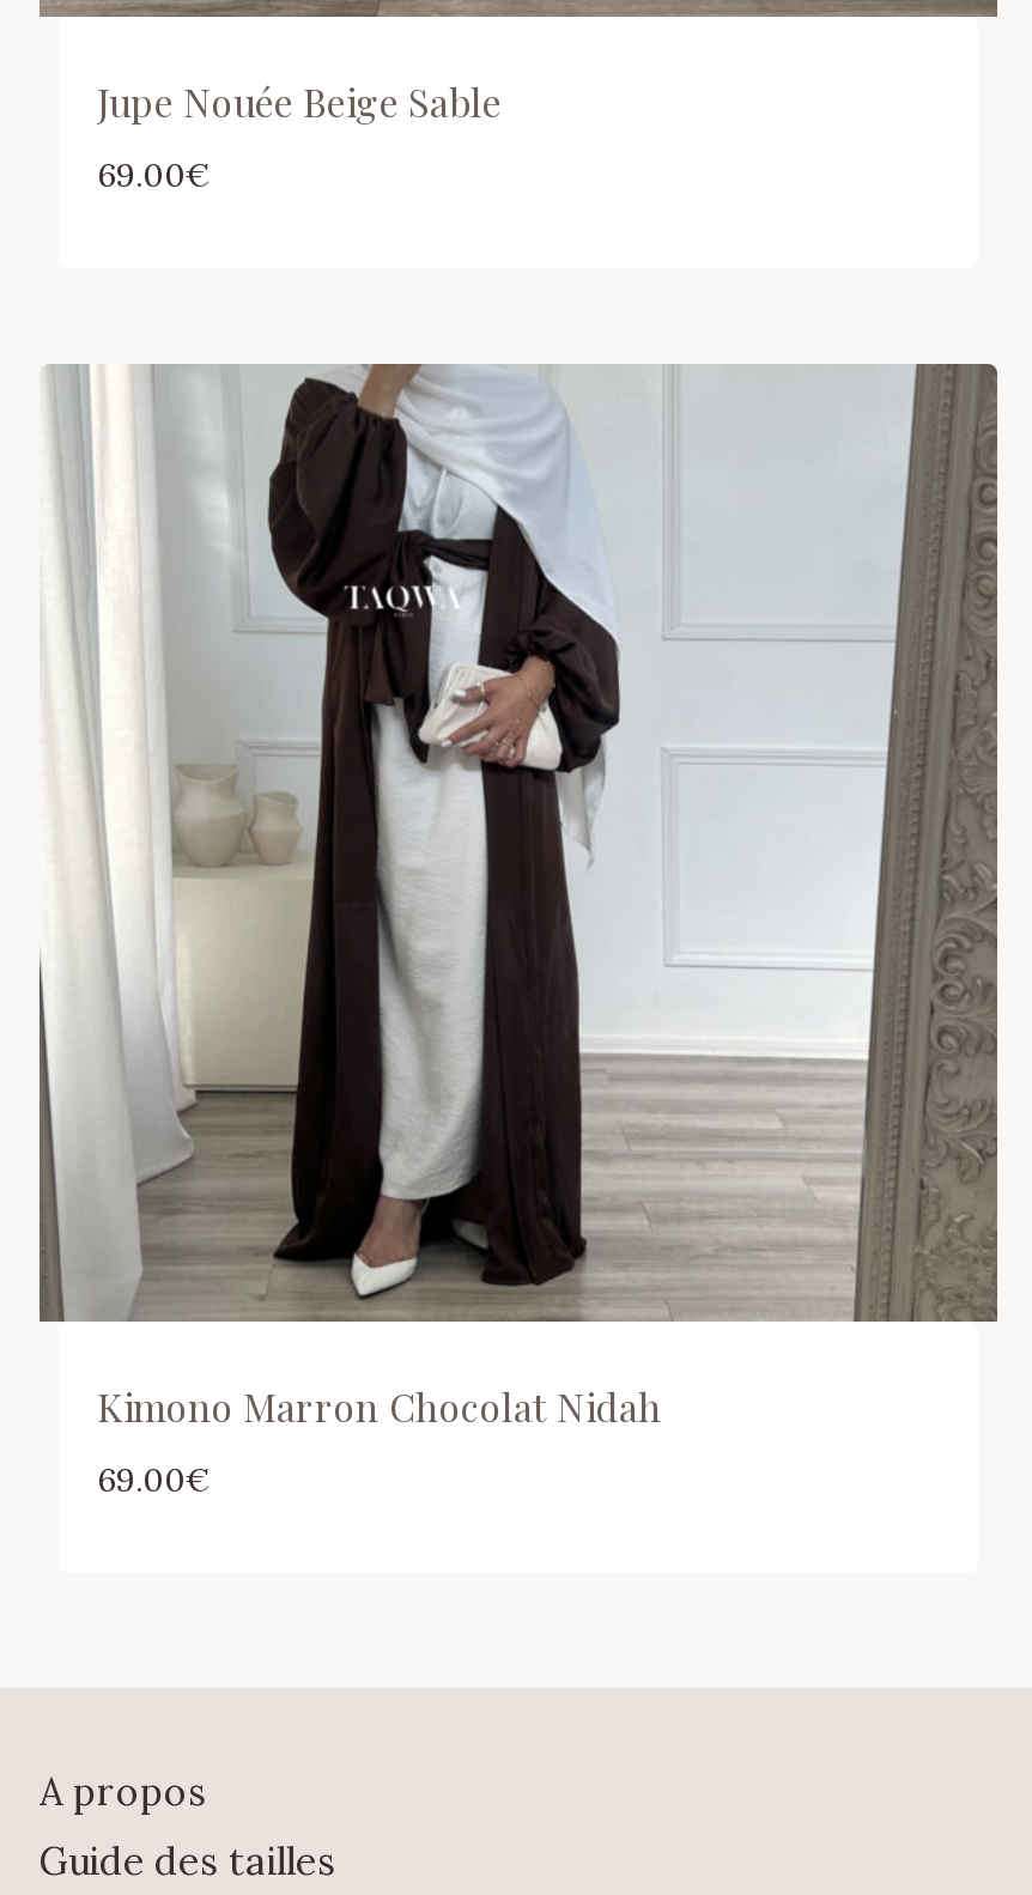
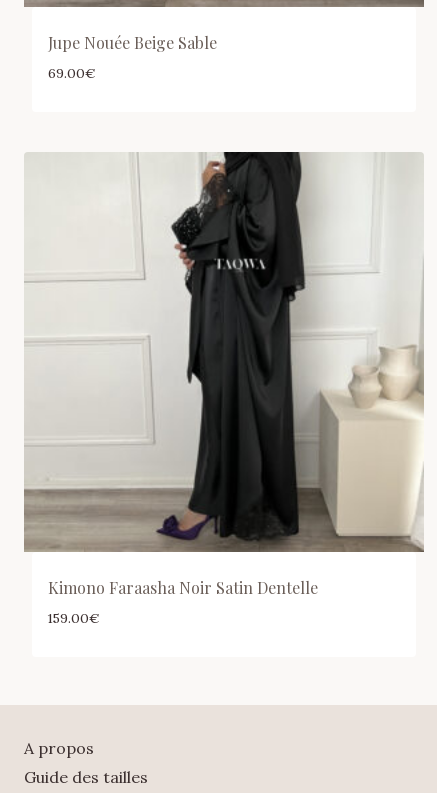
[40,362,1000,1431] [image] | Kimono Marron Chocolat Nidah -> [24,151,424,598] [image] | Kimono Faraasha Noir Satin Dentelle
[97,1457,212,1500] 69.00€ -> [48,609,100,627] 159.00€

